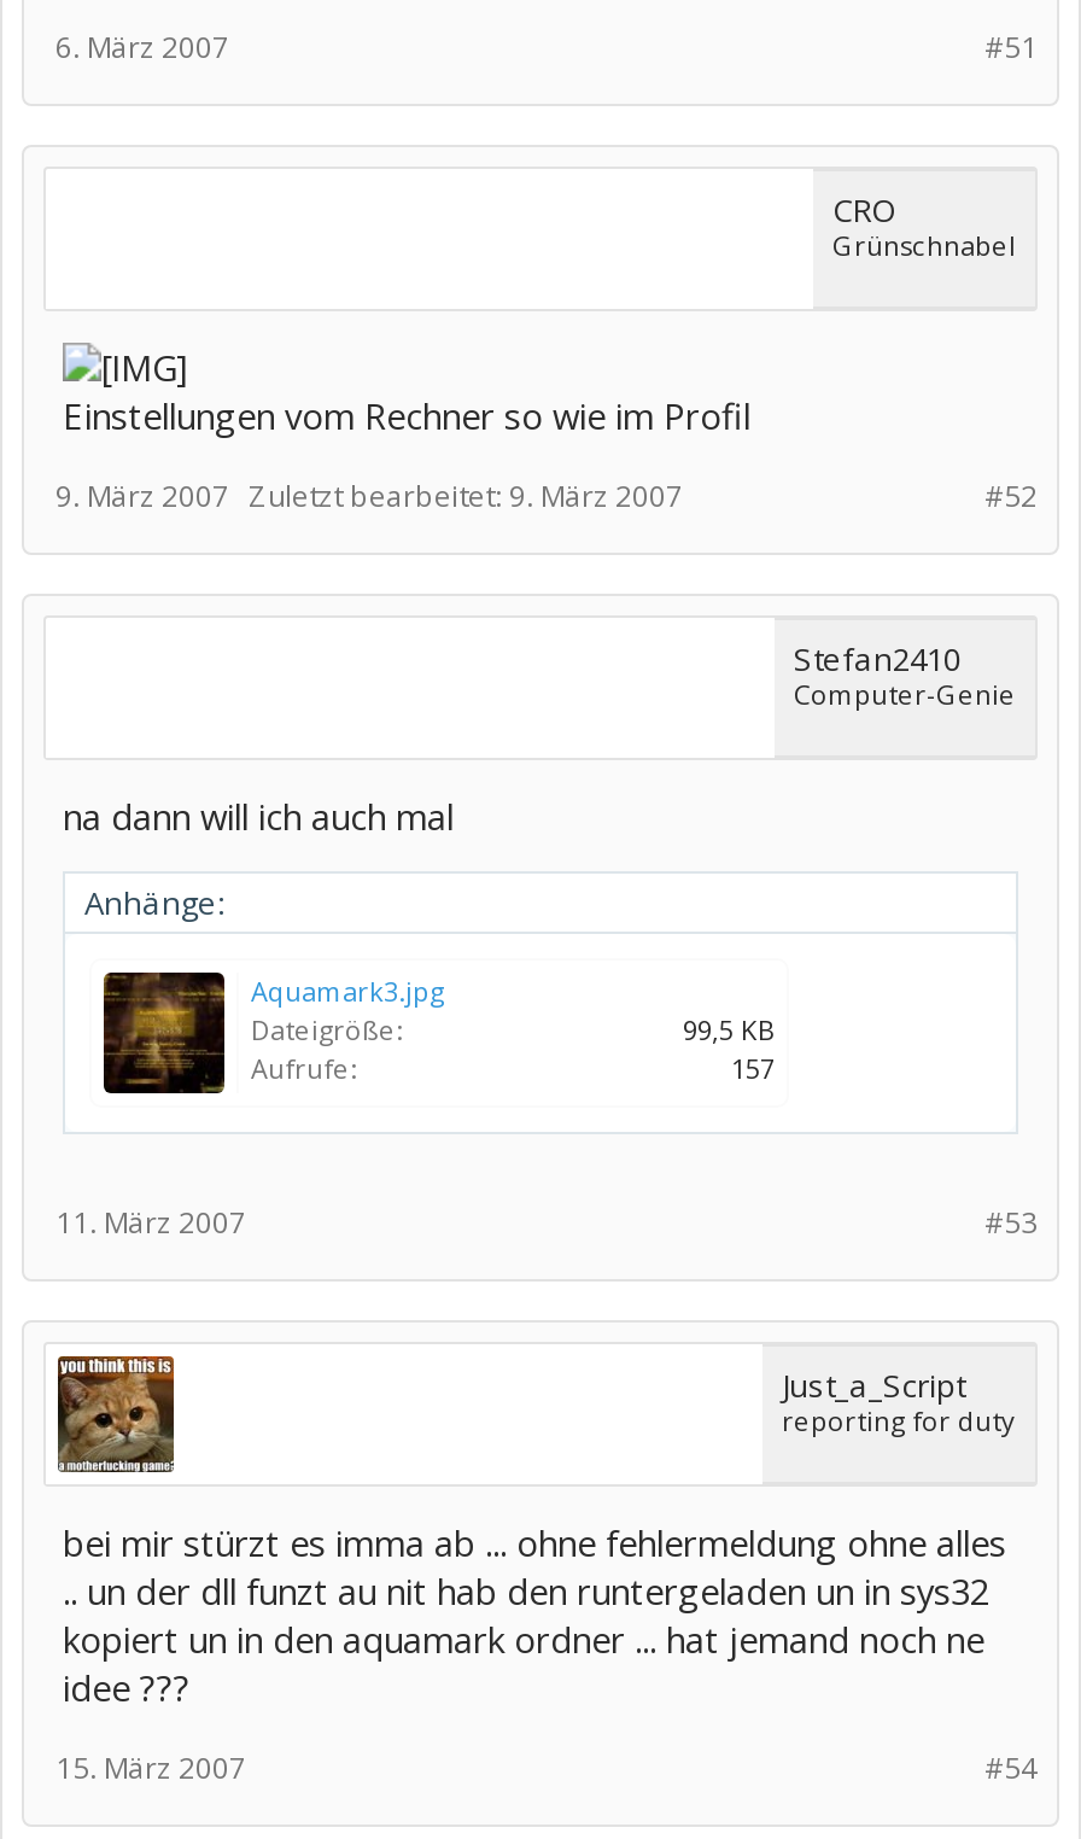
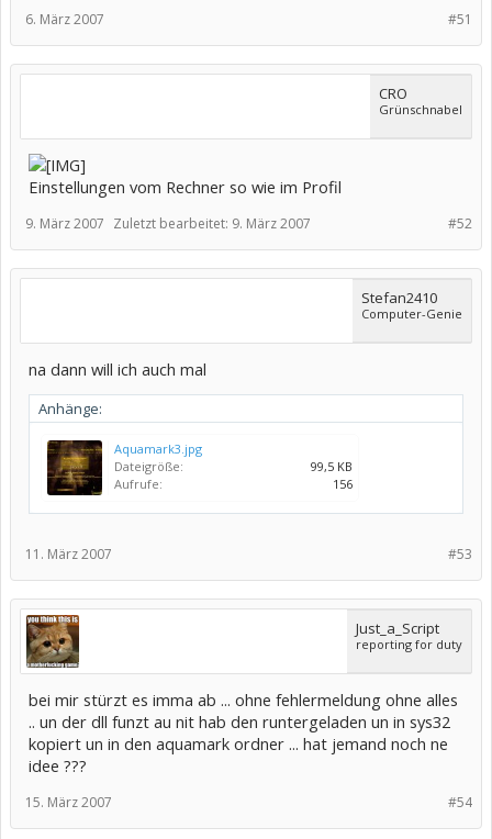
[731,1051,775,1087] 157 -> [333,476,353,492] 156

